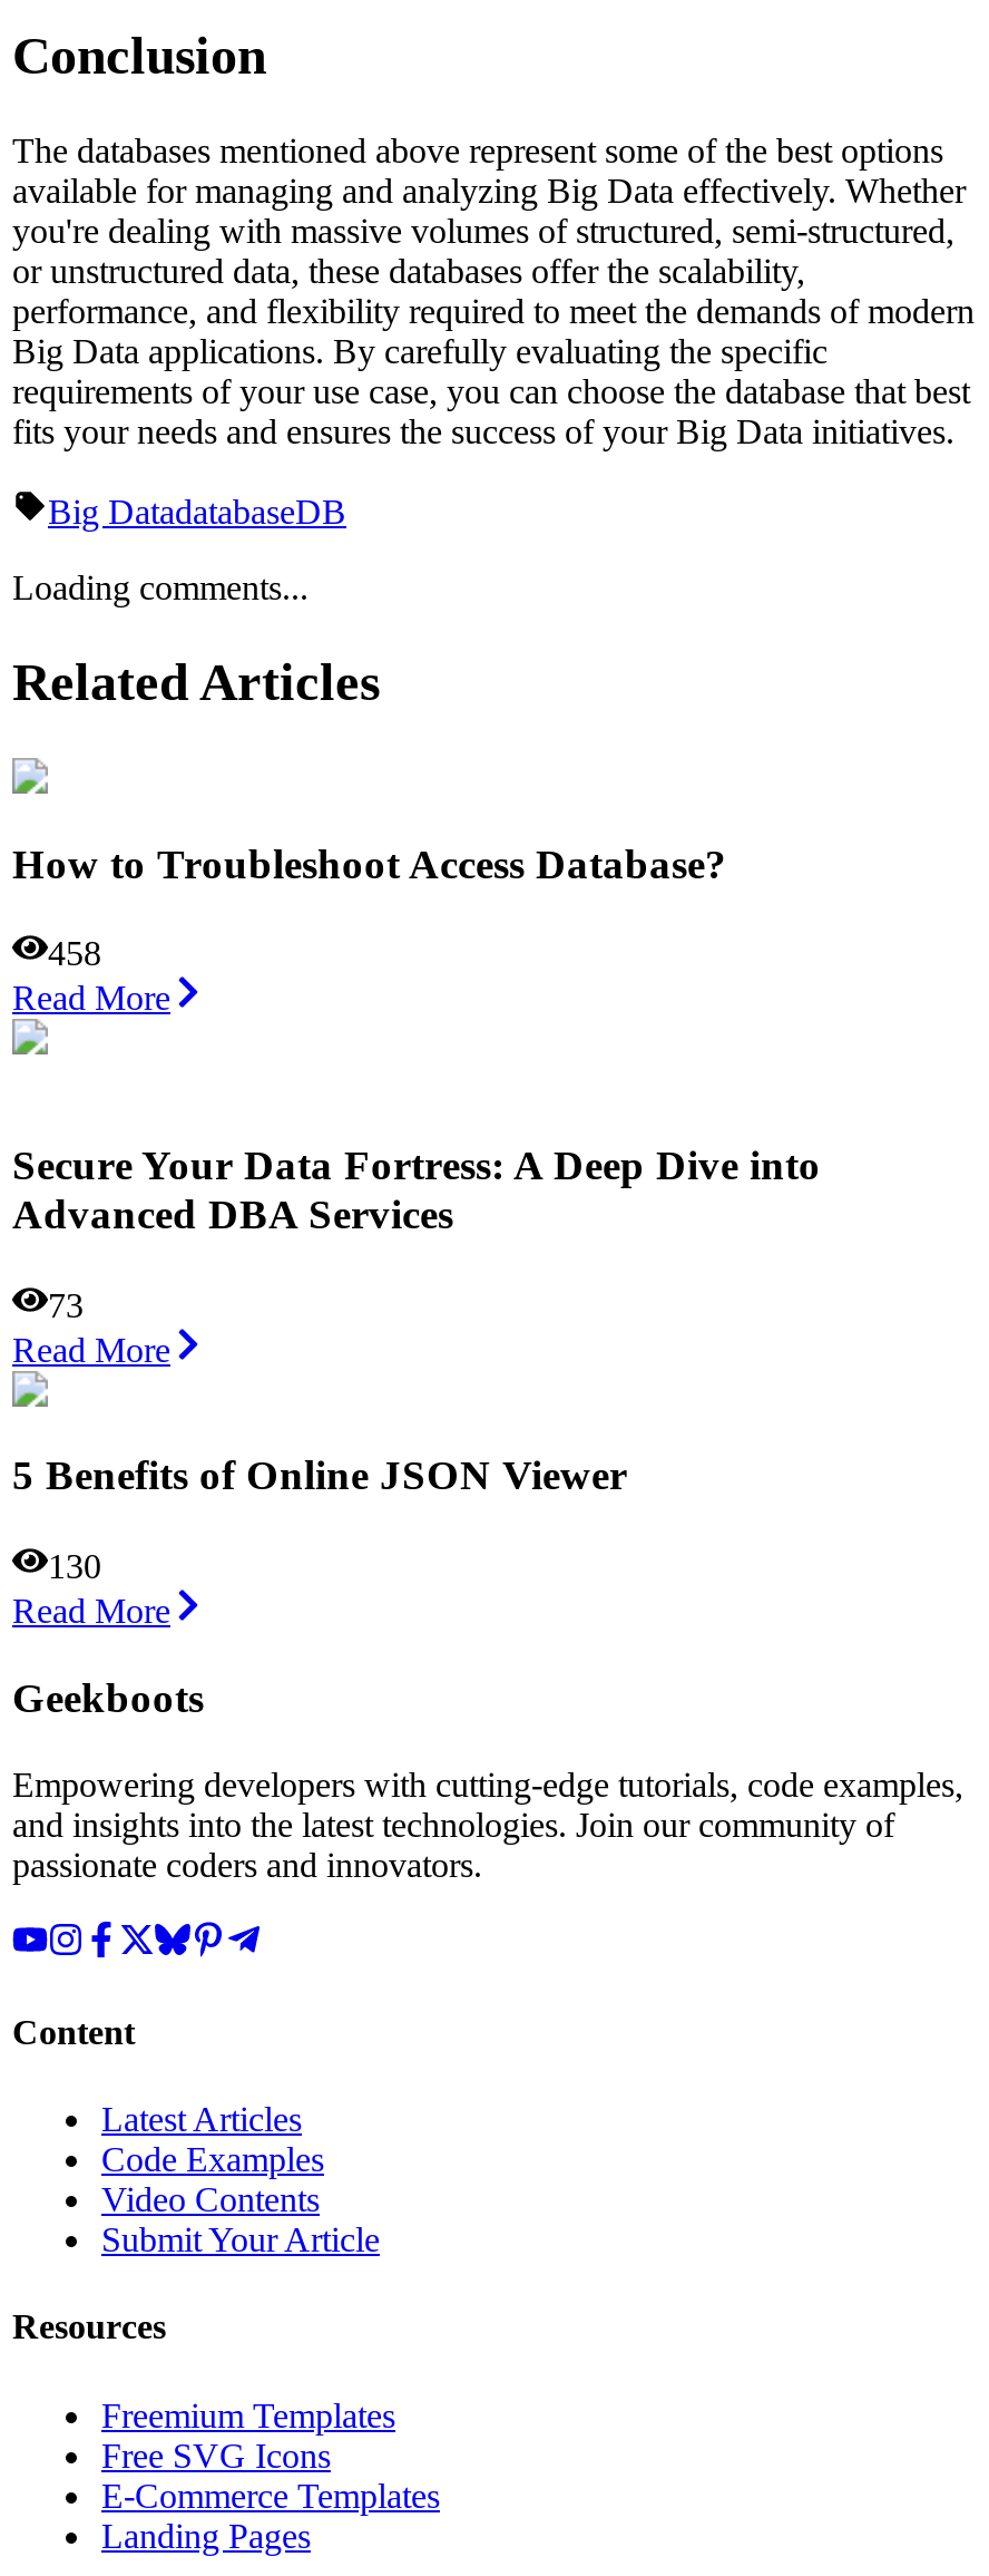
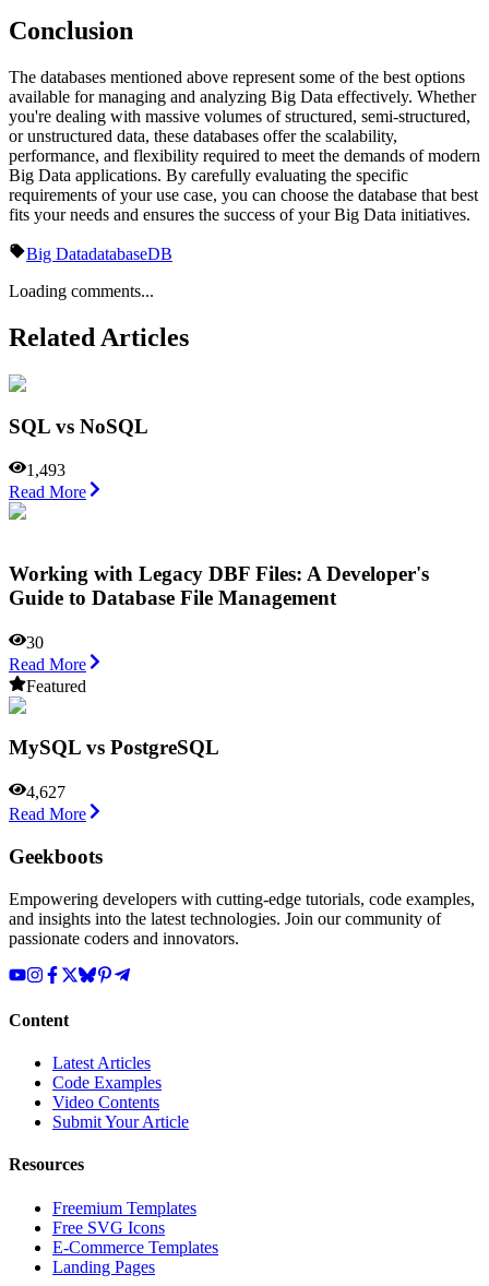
[12,840,727,886] How to Troubleshoot Access Database? -> [9,414,148,437] SQL vs NoSQL
[48,935,101,973] 458 -> [26,461,65,480] 1,493
[12,1141,821,1237] Secure Your Data Fortress: A Deep Dive into | Advanced DBA Services -> [9,562,429,609] Working with Legacy DBF Files: A Developer's | Guide to Database File Management
[48,1286,84,1324] 73 -> [26,633,44,652] 30
[12,1452,627,1586] 5 Benefits of Online JSON Viewer | 130 -> [9,677,219,802] Featured | MySQL vs PostgreSQL | 4,627

